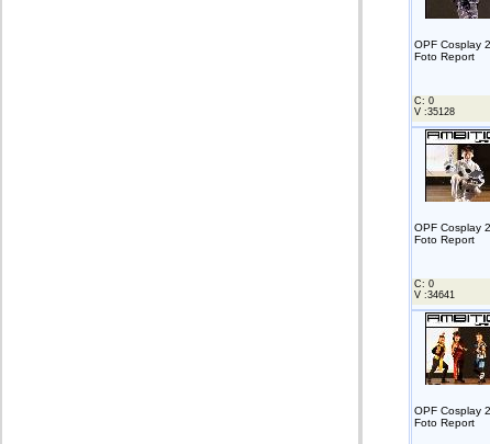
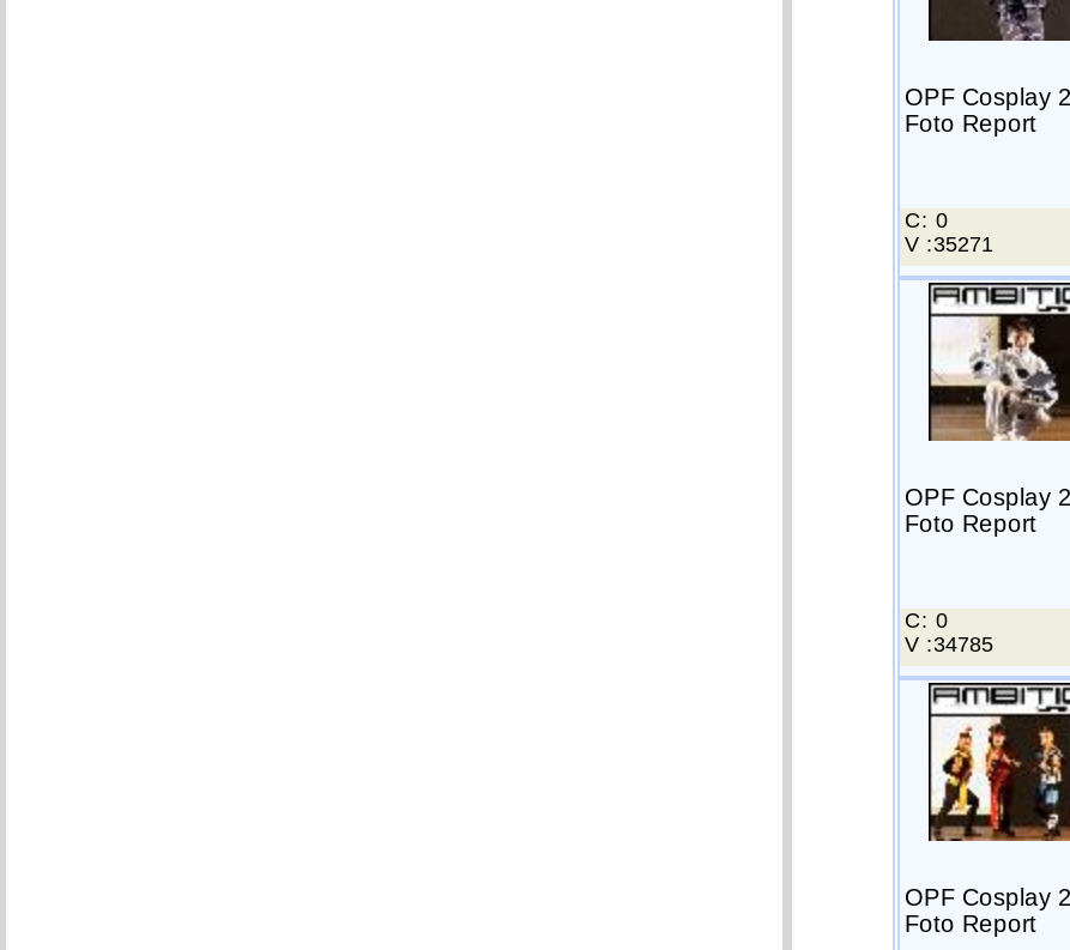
[414,106,455,117] V :35128 -> [905,232,993,256] V :35271
[414,289,455,300] V :34641 -> [905,633,993,656] V :34785

